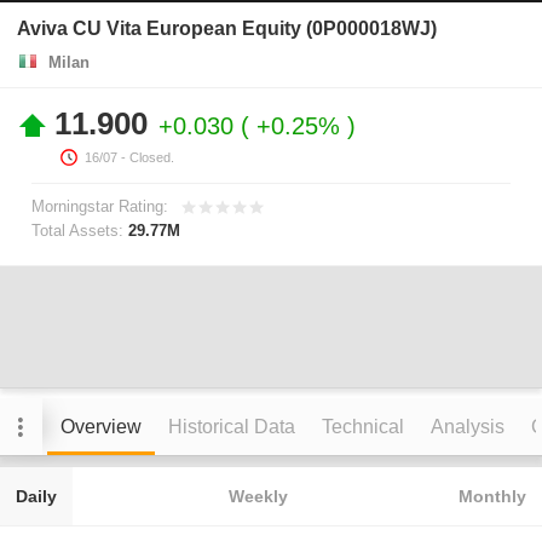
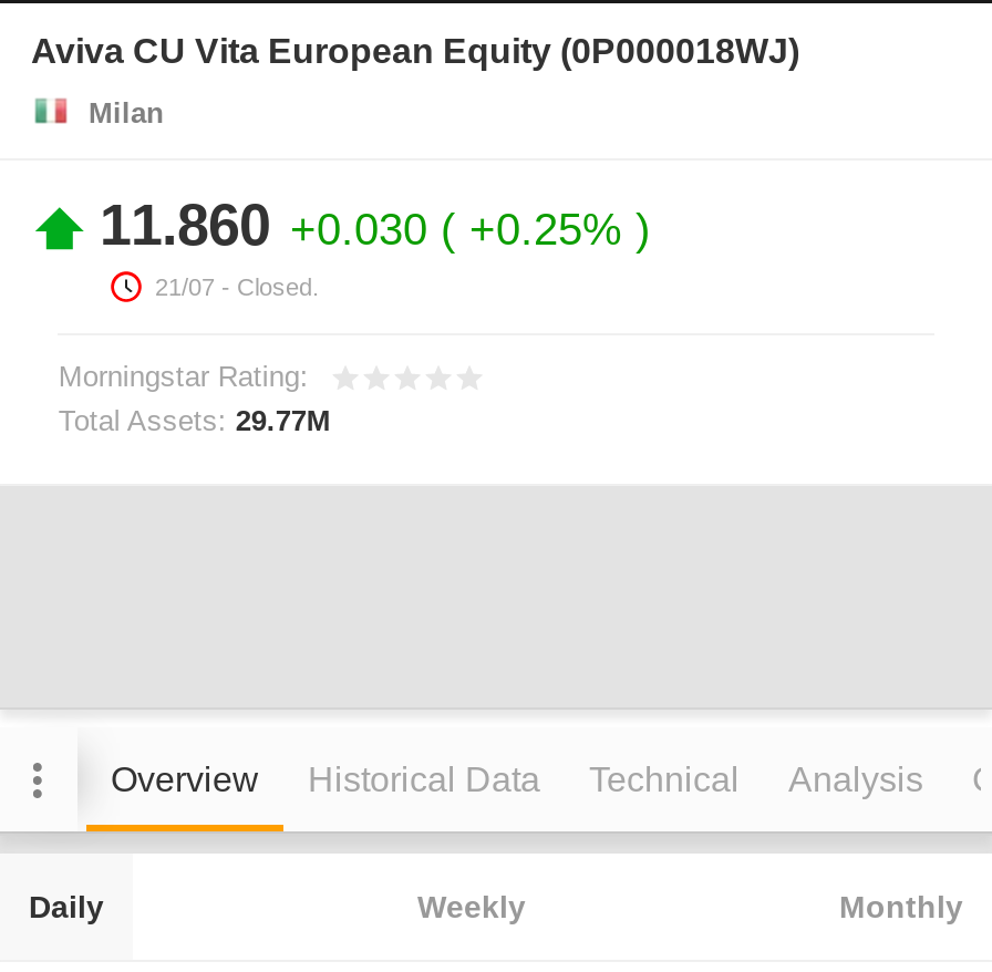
[54,105,347,142] 11.900 +0.030 +0.25% -> [100,192,635,258] 11.860 +0.030 +0.25%
[85,150,174,165] 16/07 - Closed. -> [155,273,319,300] 21/07 - Closed.

